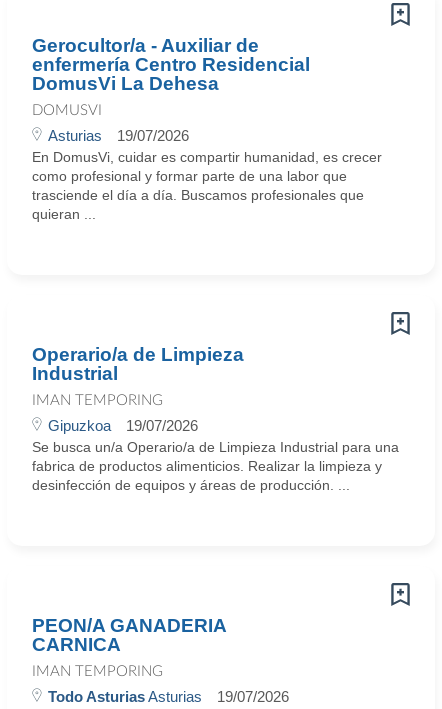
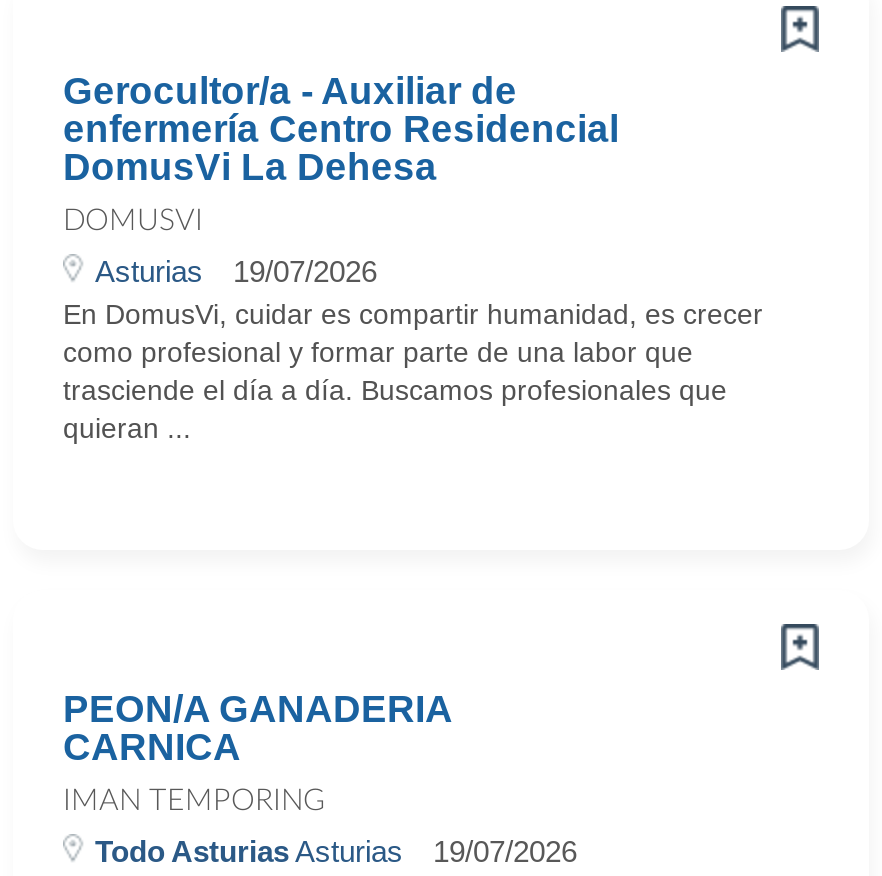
[32,344,399,493] Operario/a de Limpieza | Industrial | IMAN TEMPORING | Gipuzkoa | 19/07/2026 | Se busca un/a Operario/a de Limpieza Industrial para una | fabrica de productos alimenticios. Realizar la limpieza y | desinfección de equipos y áreas de producción. ... -> none

